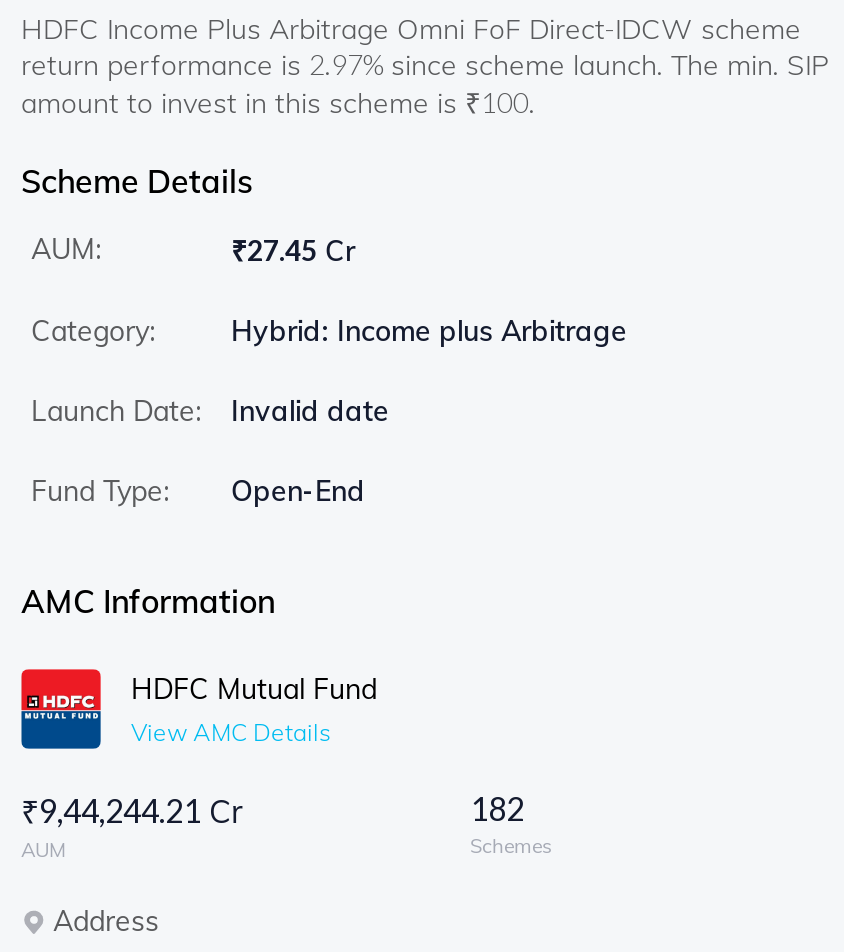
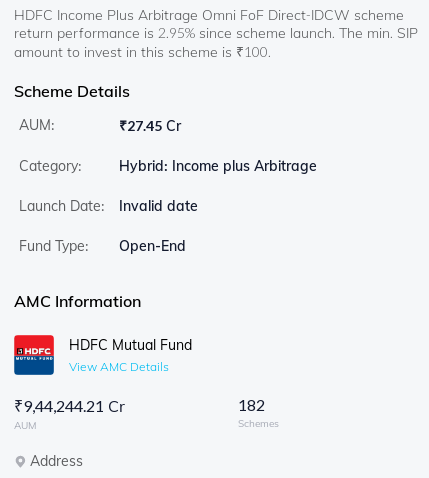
[21,47,829,83] return performance is 2.97% since scheme launch. The min. SIP -> [14,24,418,42] return performance is 2.95% since scheme launch. The min. SIP

